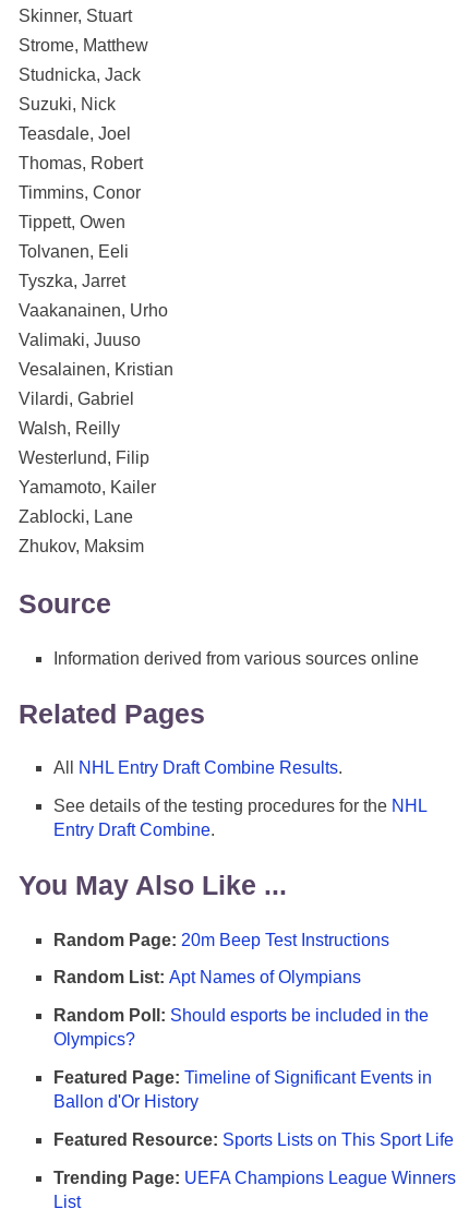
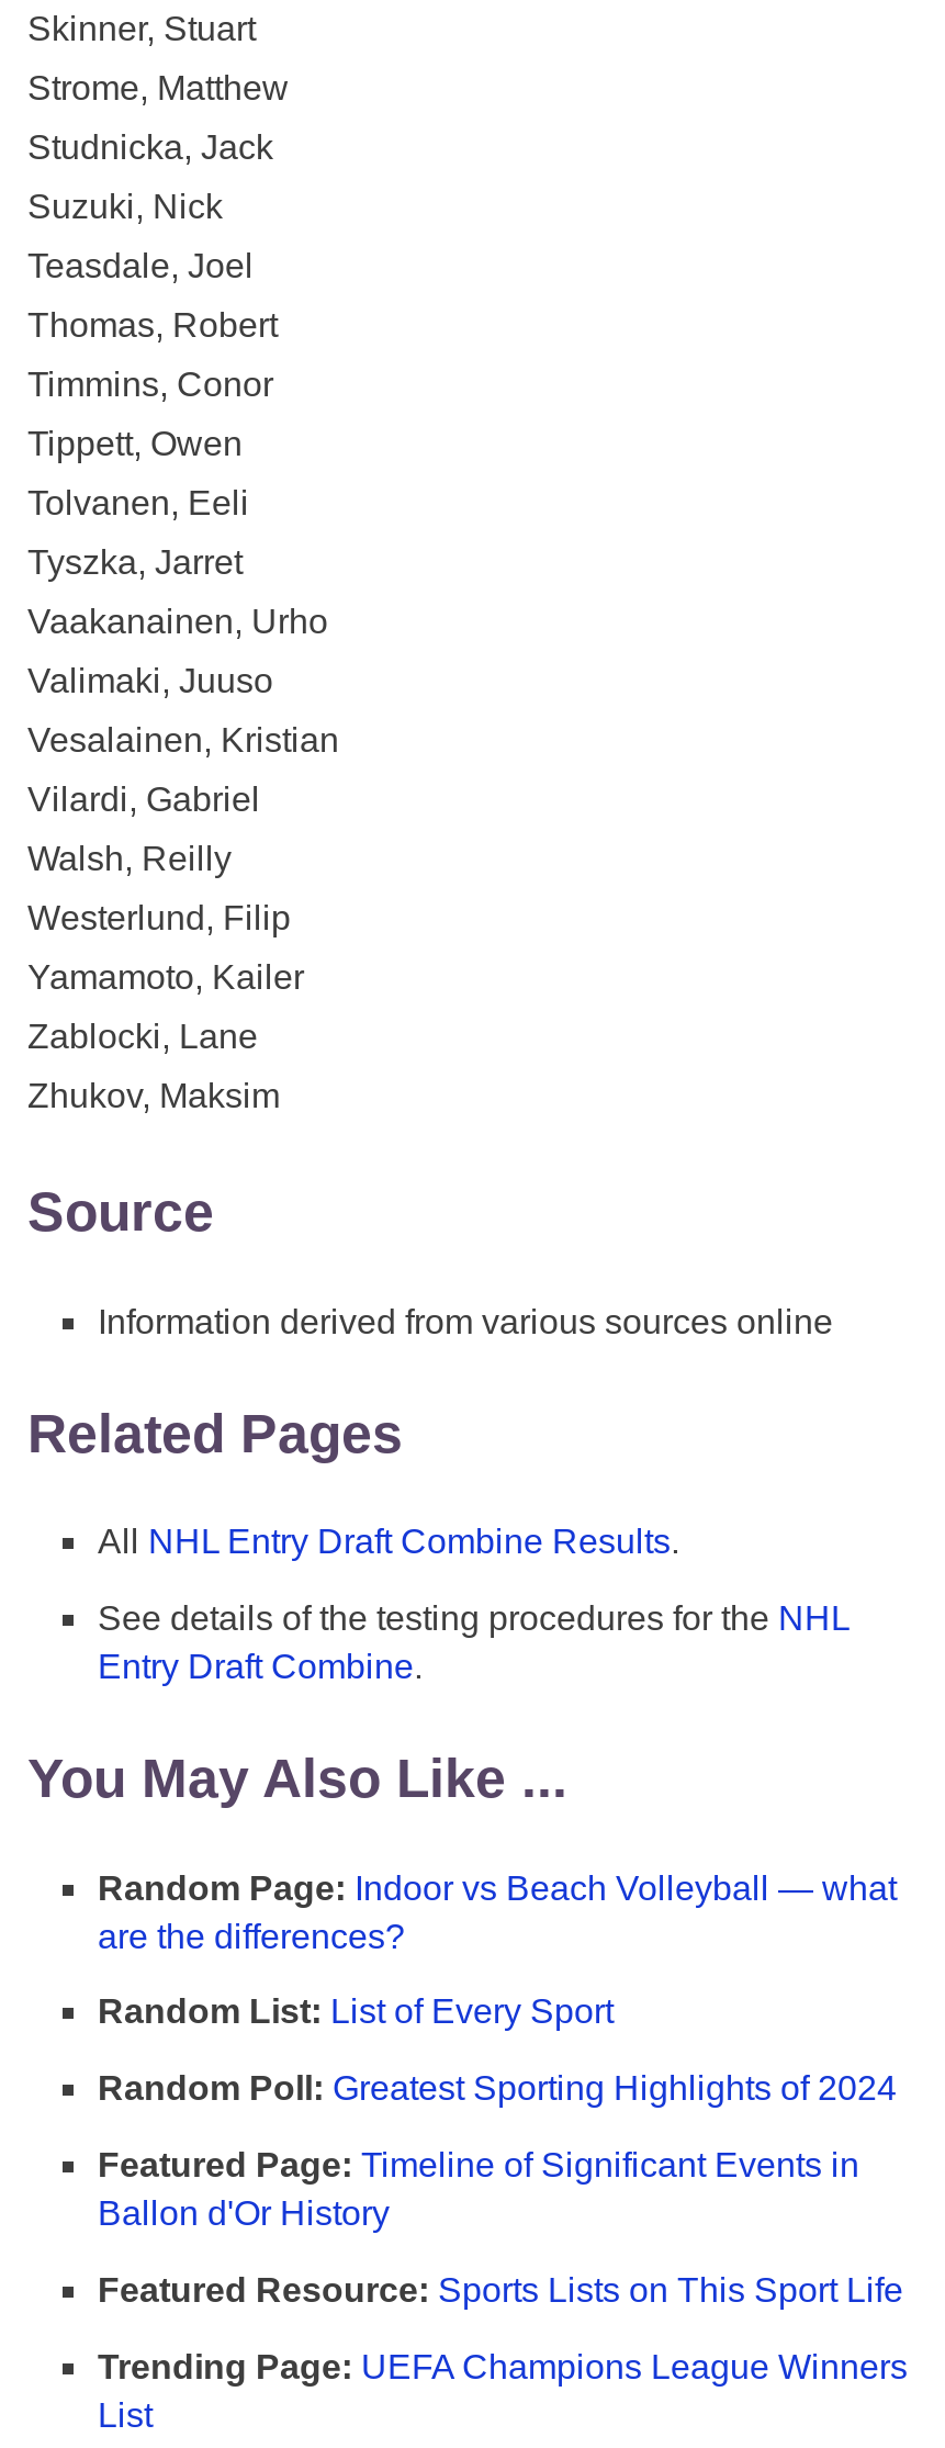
[53,930,389,949] Random Page: 20m Beep Test Instructions -> [98,1868,897,1954] Random Page: Indoor vs Beach Volleyball — what | are the differences?
[53,968,361,987] Random List: Apt Names of Olympians -> [98,1993,614,2030] Random List: List of Every Sport
[53,1006,429,1049] Random Poll: Should esports be included in the | Olympics? -> [98,2069,897,2107] Random Poll: Greatest Sporting Highlights of 2024

